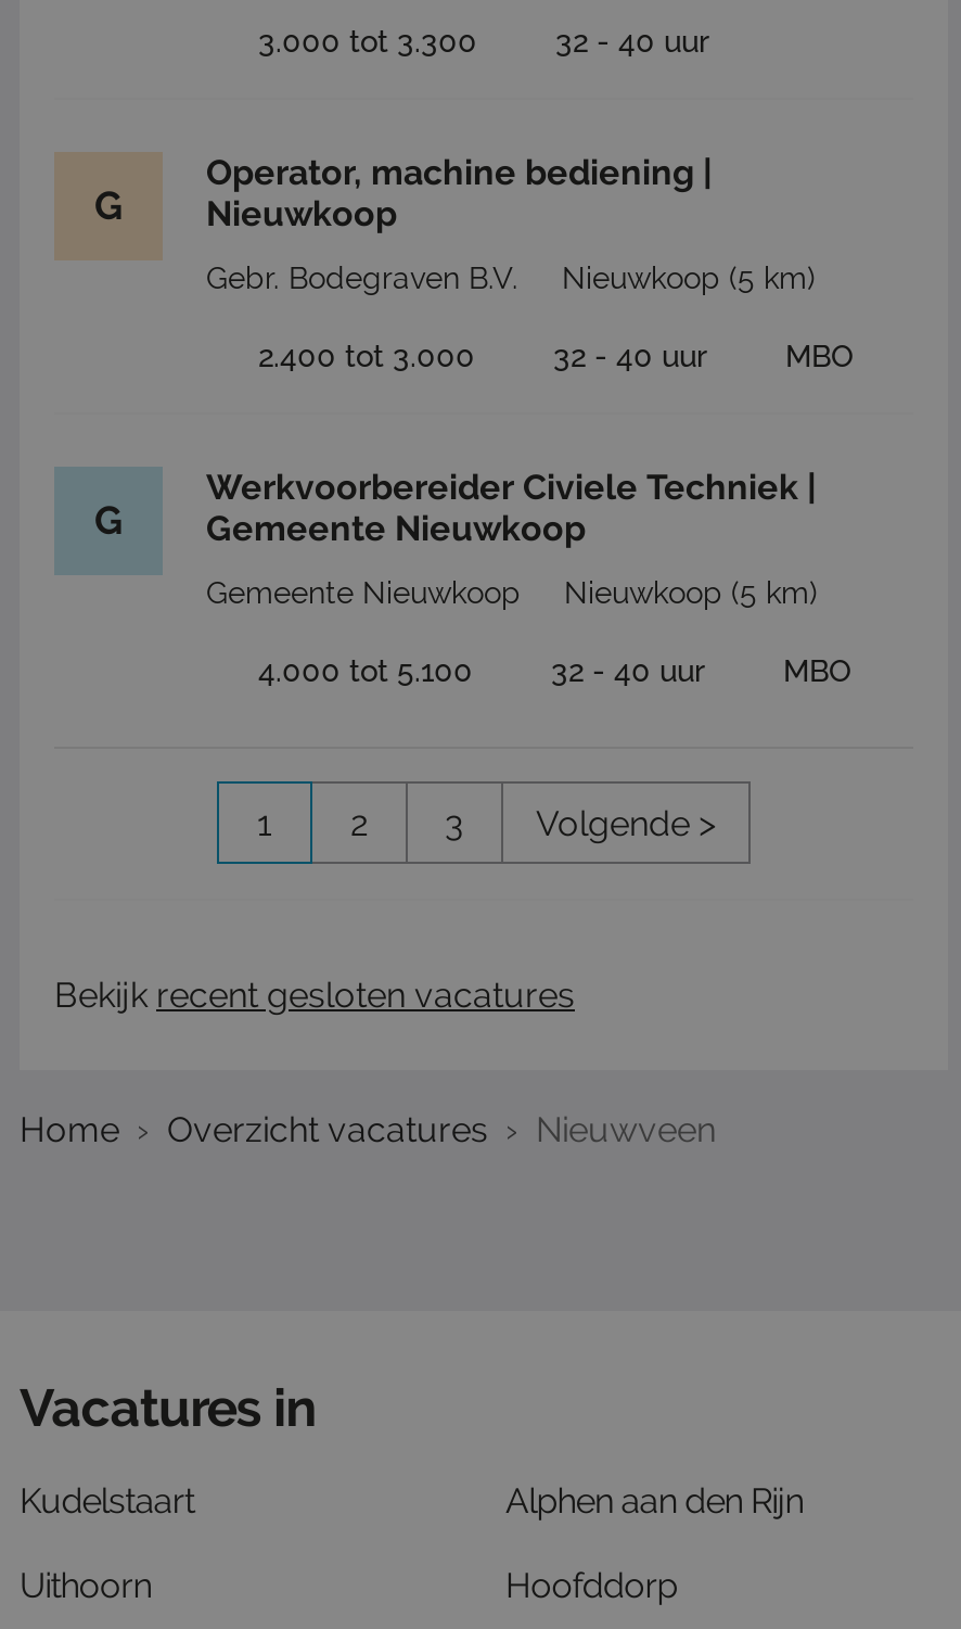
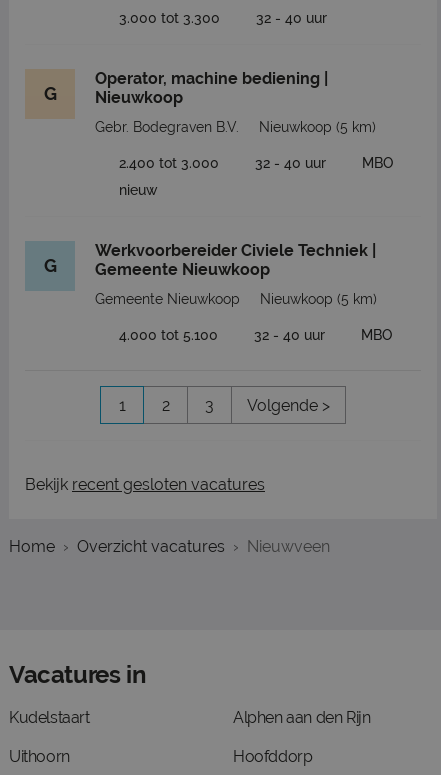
none -> [119,182,158,198] nieuw

